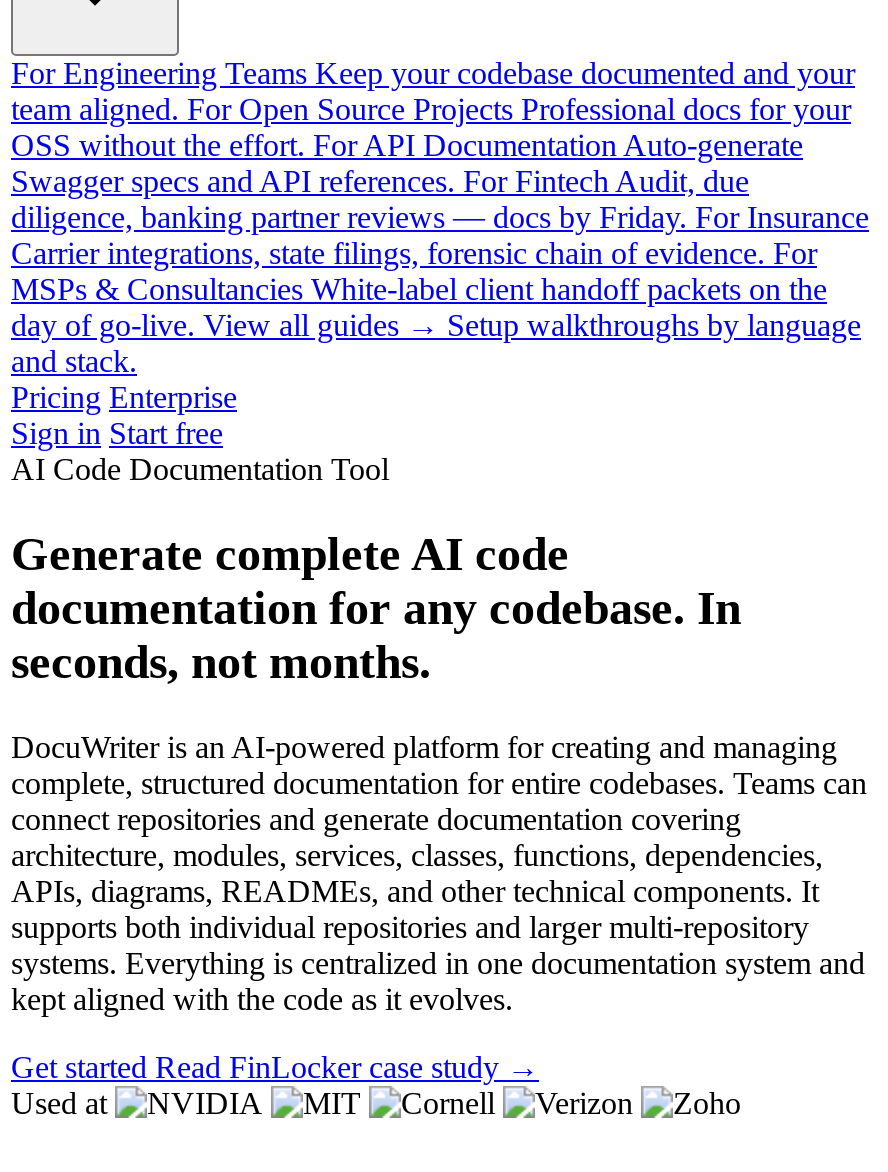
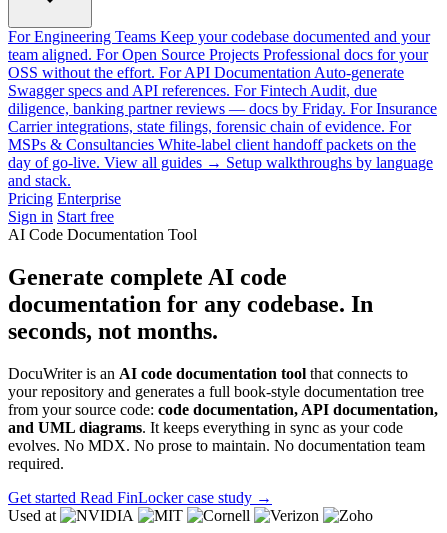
[11,730,867,1016] DocuWriter is an AI-powered platform for creating and managing | complete, structured documentation for entire codebases. Teams can | connect repositories and generate documentation covering | architecture, modules, services, classes, functions, dependencies, | APIs, diagrams, READMEs, and other technical components. It | supports both individual repositories and larger multi-repository | systems. Everything is centralized in one documentation system and | kept aligned with the code as it evolves. -> [8,365,438,472] DocuWriter is an AI code documentation tool that connects to | your repository and generates a full book-style documentation tree | from your source code: code documentation, API documentation, | and UML diagrams. It keeps everything in sync as your code | evolves. No MDX. No prose to maintain. No documentation team | required.

